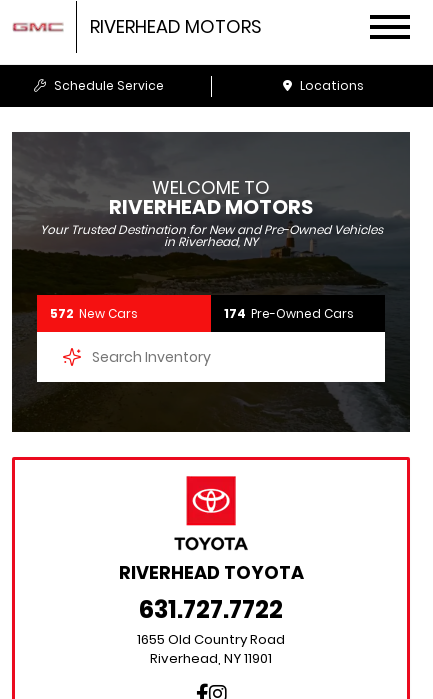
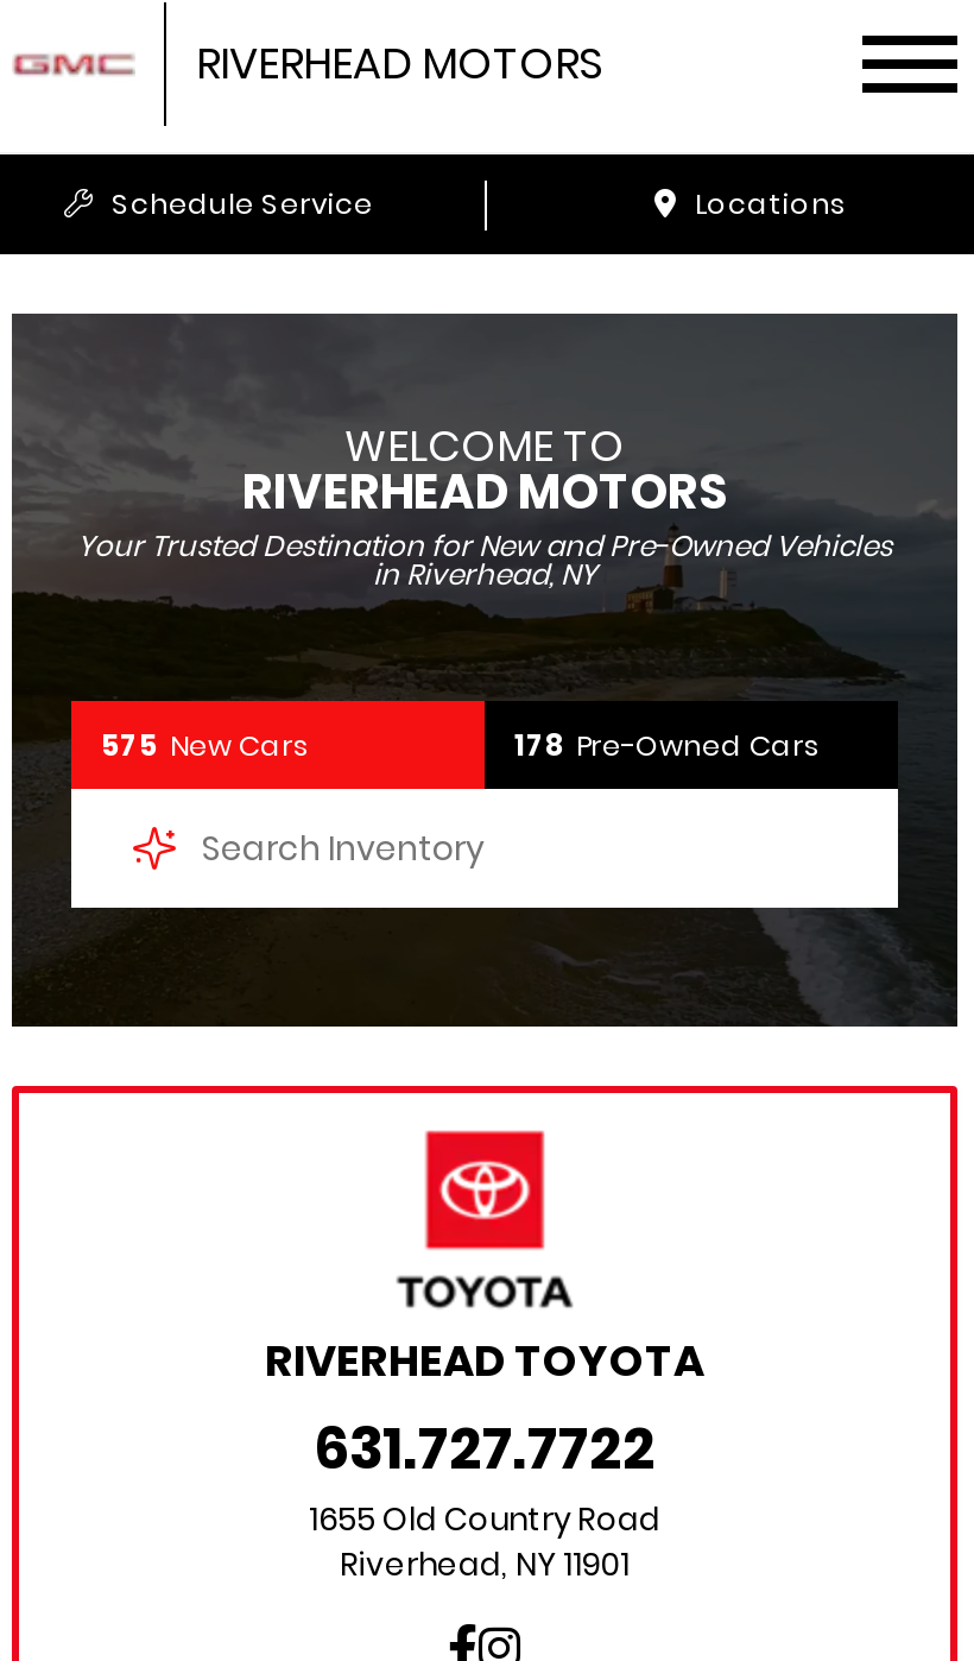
[49,304,137,321] 572 New Cars -> [101,724,310,764] 575 New Cars
[223,304,353,321] 174 Pre-Owned Cars -> [514,724,821,764] 178 Pre-Owned Cars

